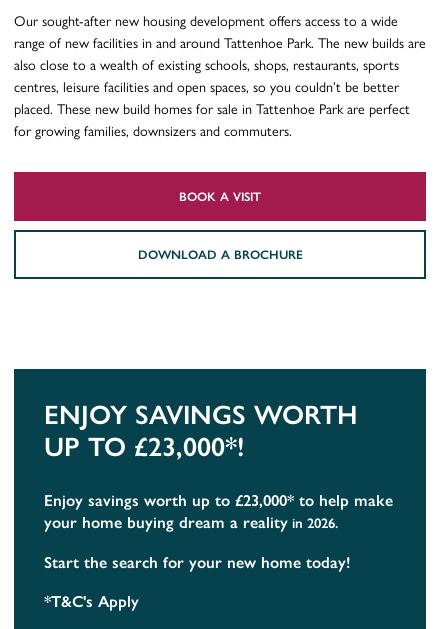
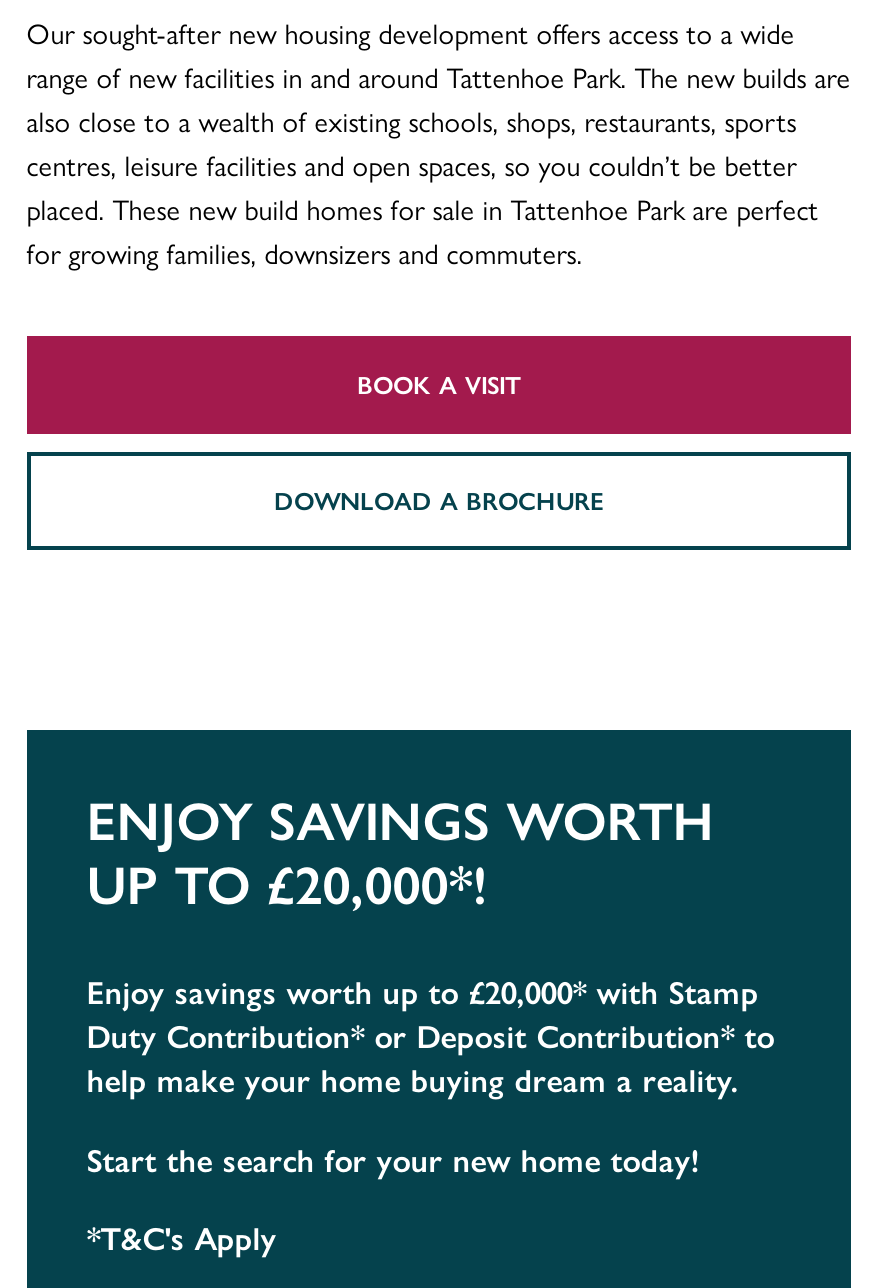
[44,431,244,463] UP TO £23,000*! -> [87,854,487,918] UP TO £20,000*!
[44,491,393,532] Enjoy savings worth up to £23,000* to help make | your home buying dream a reality in 2026. -> [87,974,775,1100] Enjoy savings worth up to £20,000* with Stamp | Duty Contribution* or Deposit Contribution* to | help make your home buying dream a reality.

